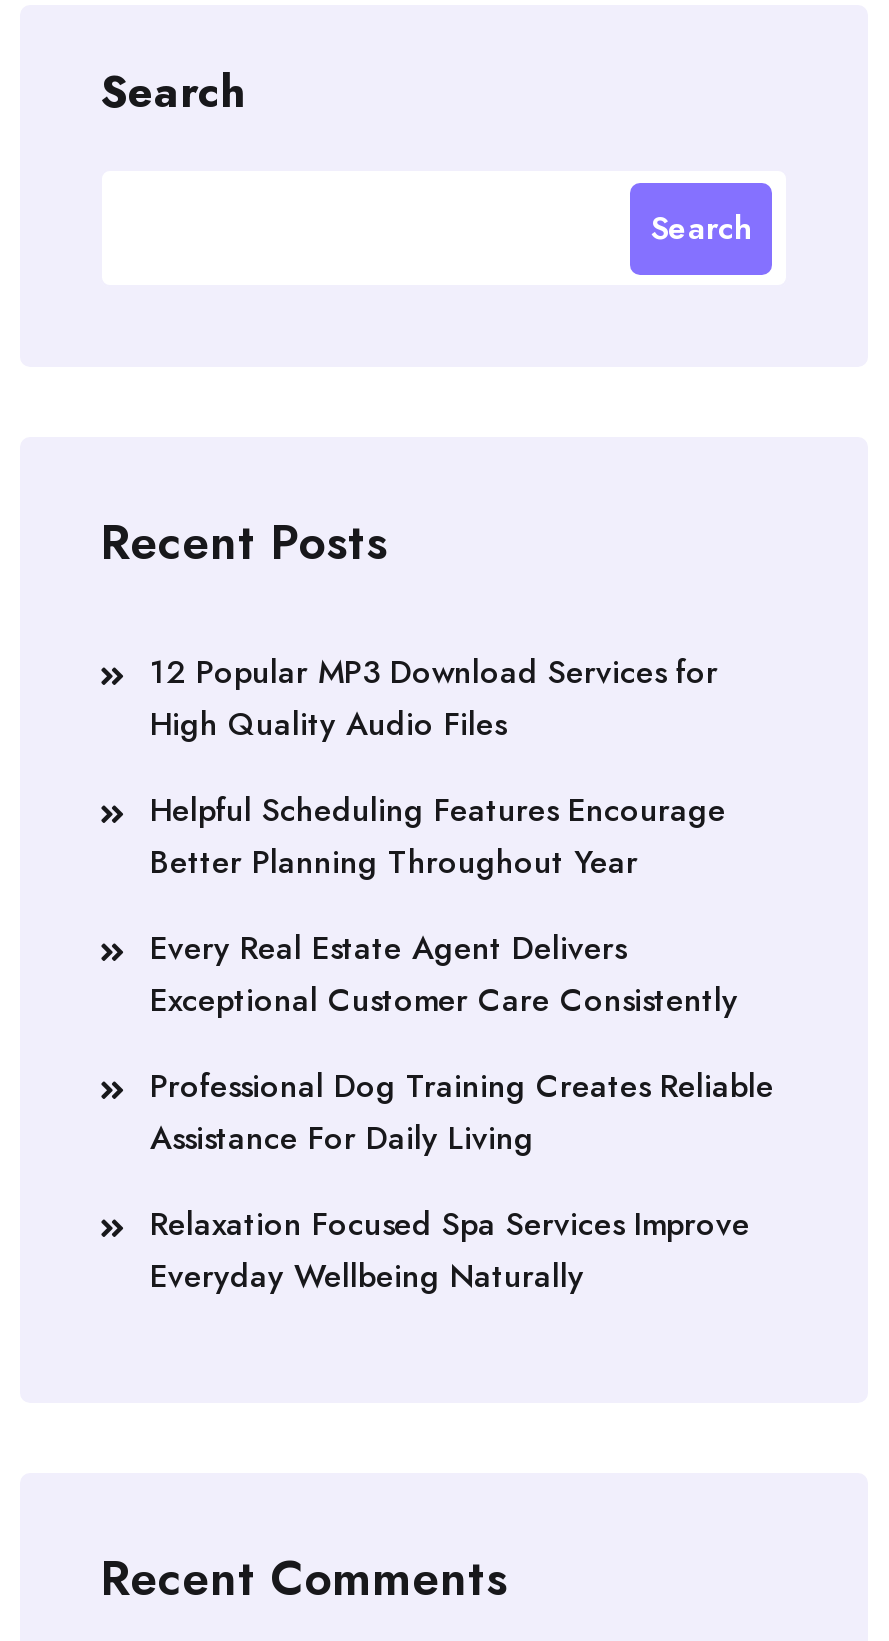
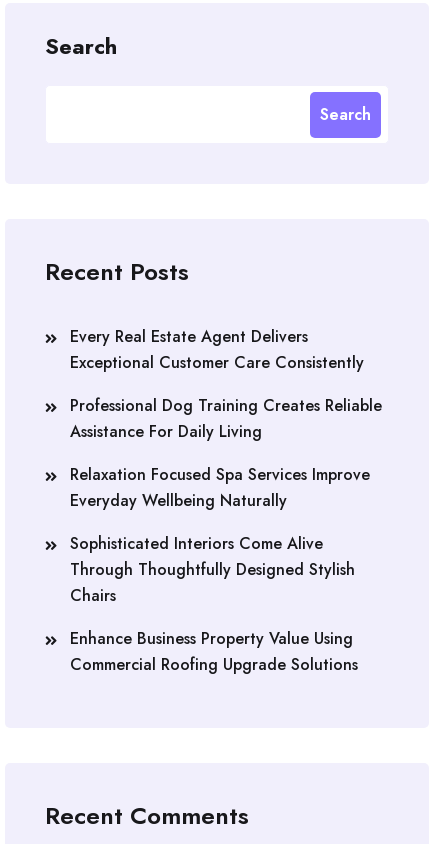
[150,649,726,885] 12 Popular MP3 Download Services for | High Quality Audio Files | Helpful Scheduling Features Encourage | Better Planning Throughout Year -> none
moved [150,925,774,1299] -> [70,325,382,512]: Every Real Estate Agent Delivers | Exceptional Customer Care Consistently | Professional Dog Training Creates Reliable | Assistance For Daily Living | Relaxation Focused Spa Services Improve | Everyday Wellbeing Naturally
none -> [70,532,358,676] Sophisticated Interiors Come Alive | Through Thoughtfully Designed Stylish | Chairs | Enhance Business Property Value Using | Commercial Roofing Upgrade Solutions

